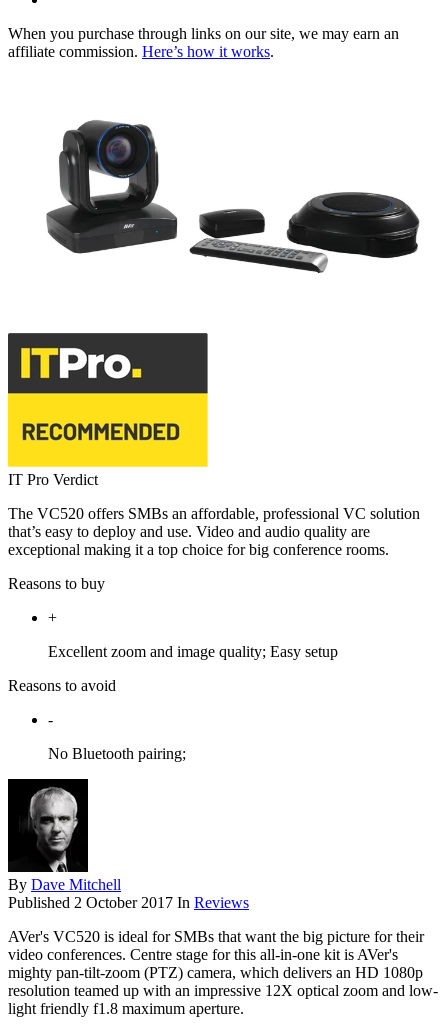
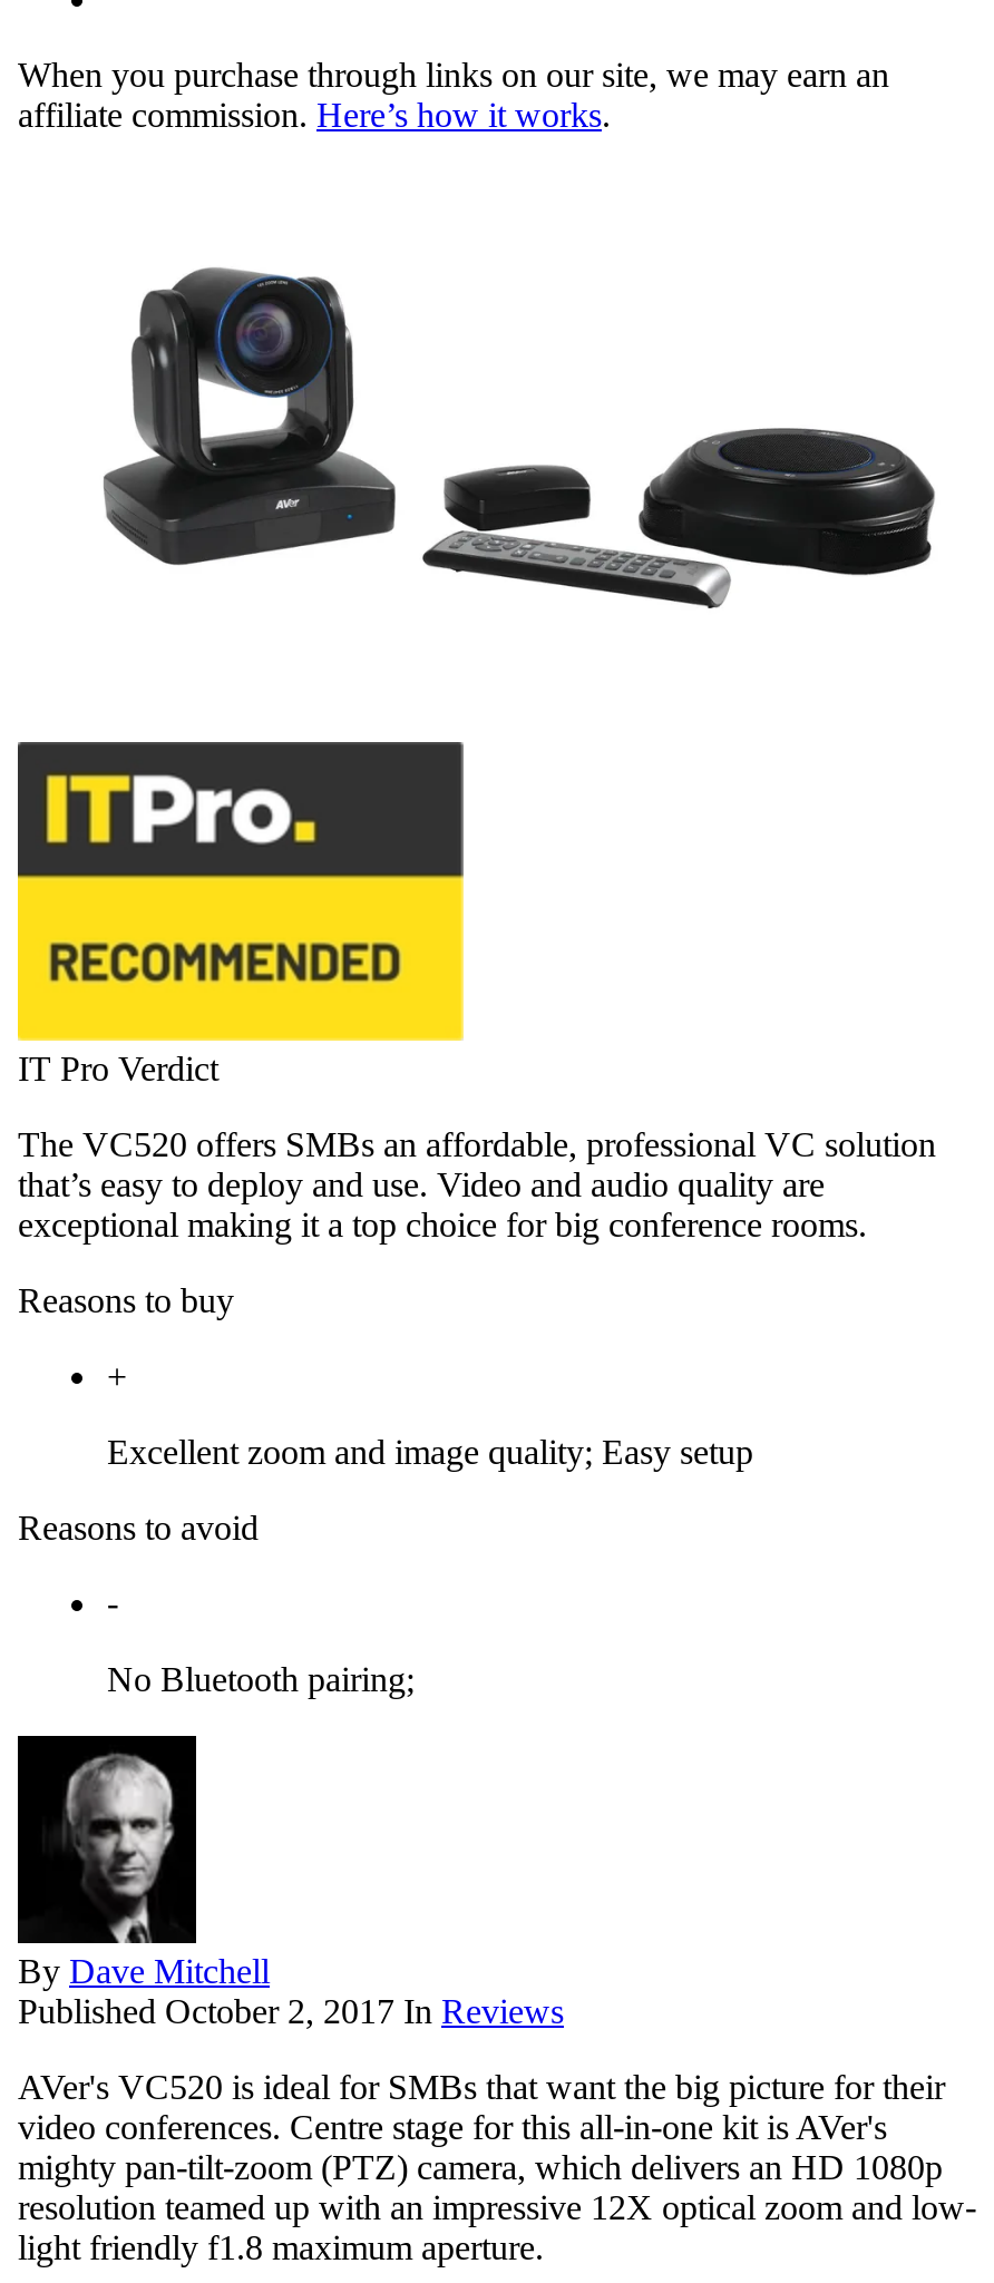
[8,894,249,911] Published 2 October 2017 In Reviews -> [18,1993,564,2031] Published October 2, 2017 In Reviews

